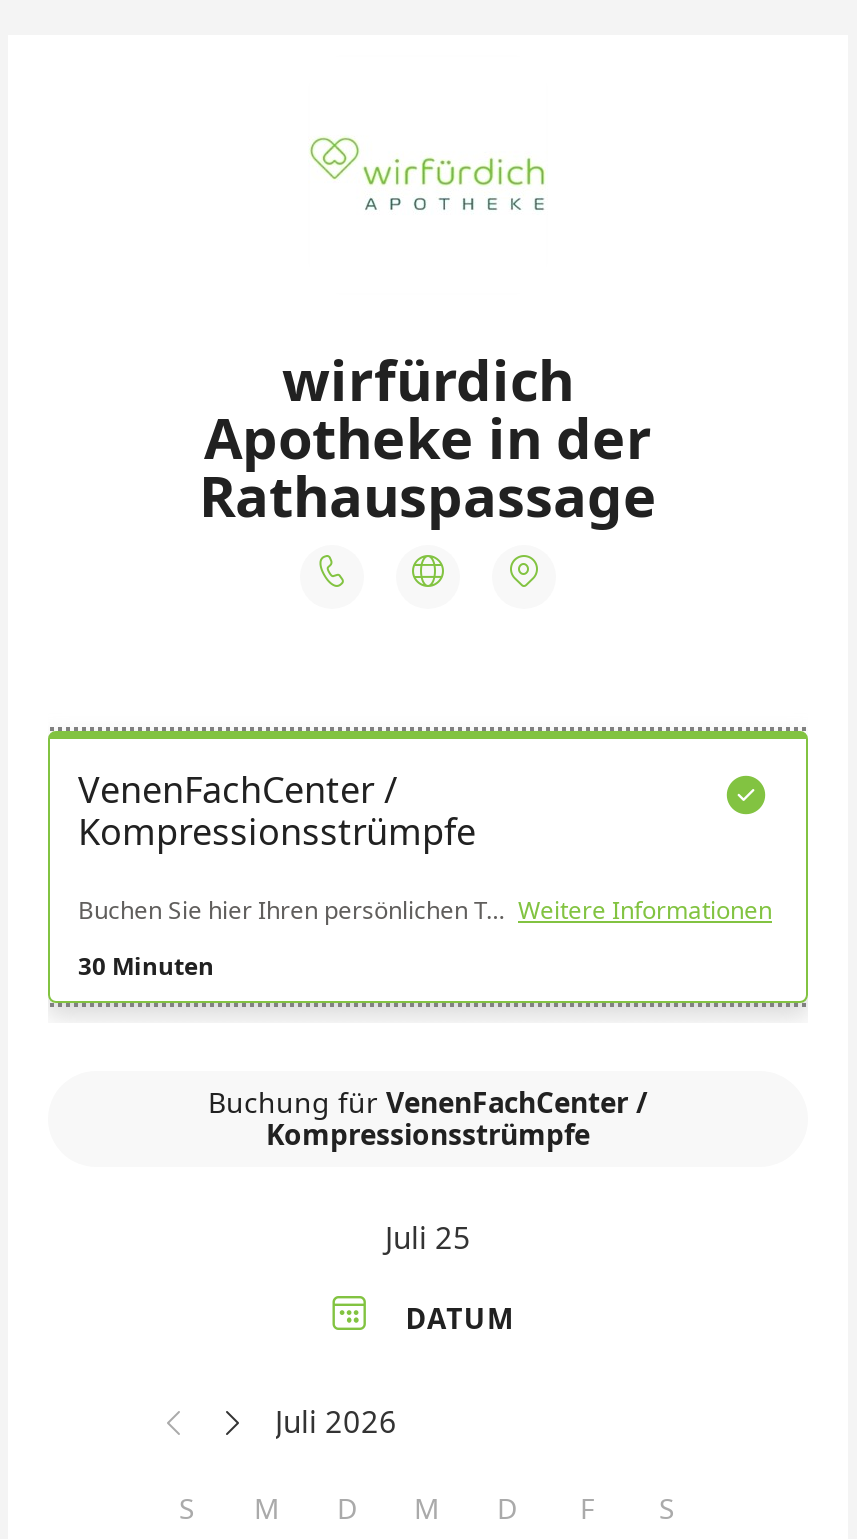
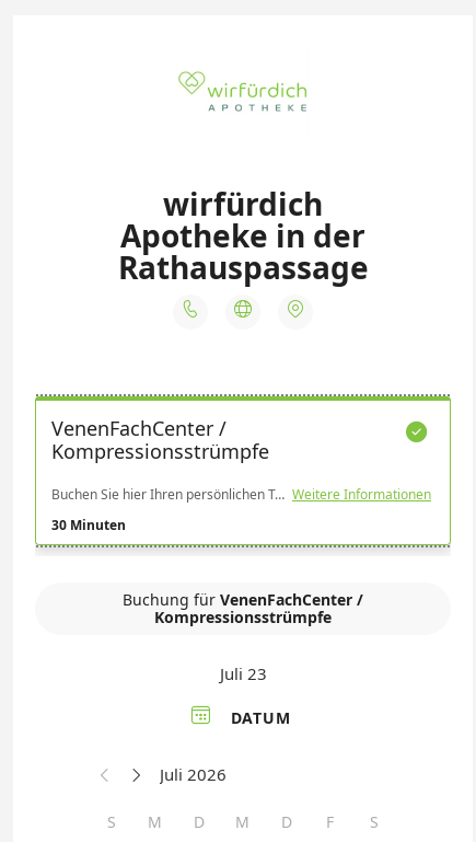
[385,1217,471,1257] Juli 25 -> [219,662,266,684] Juli 23

